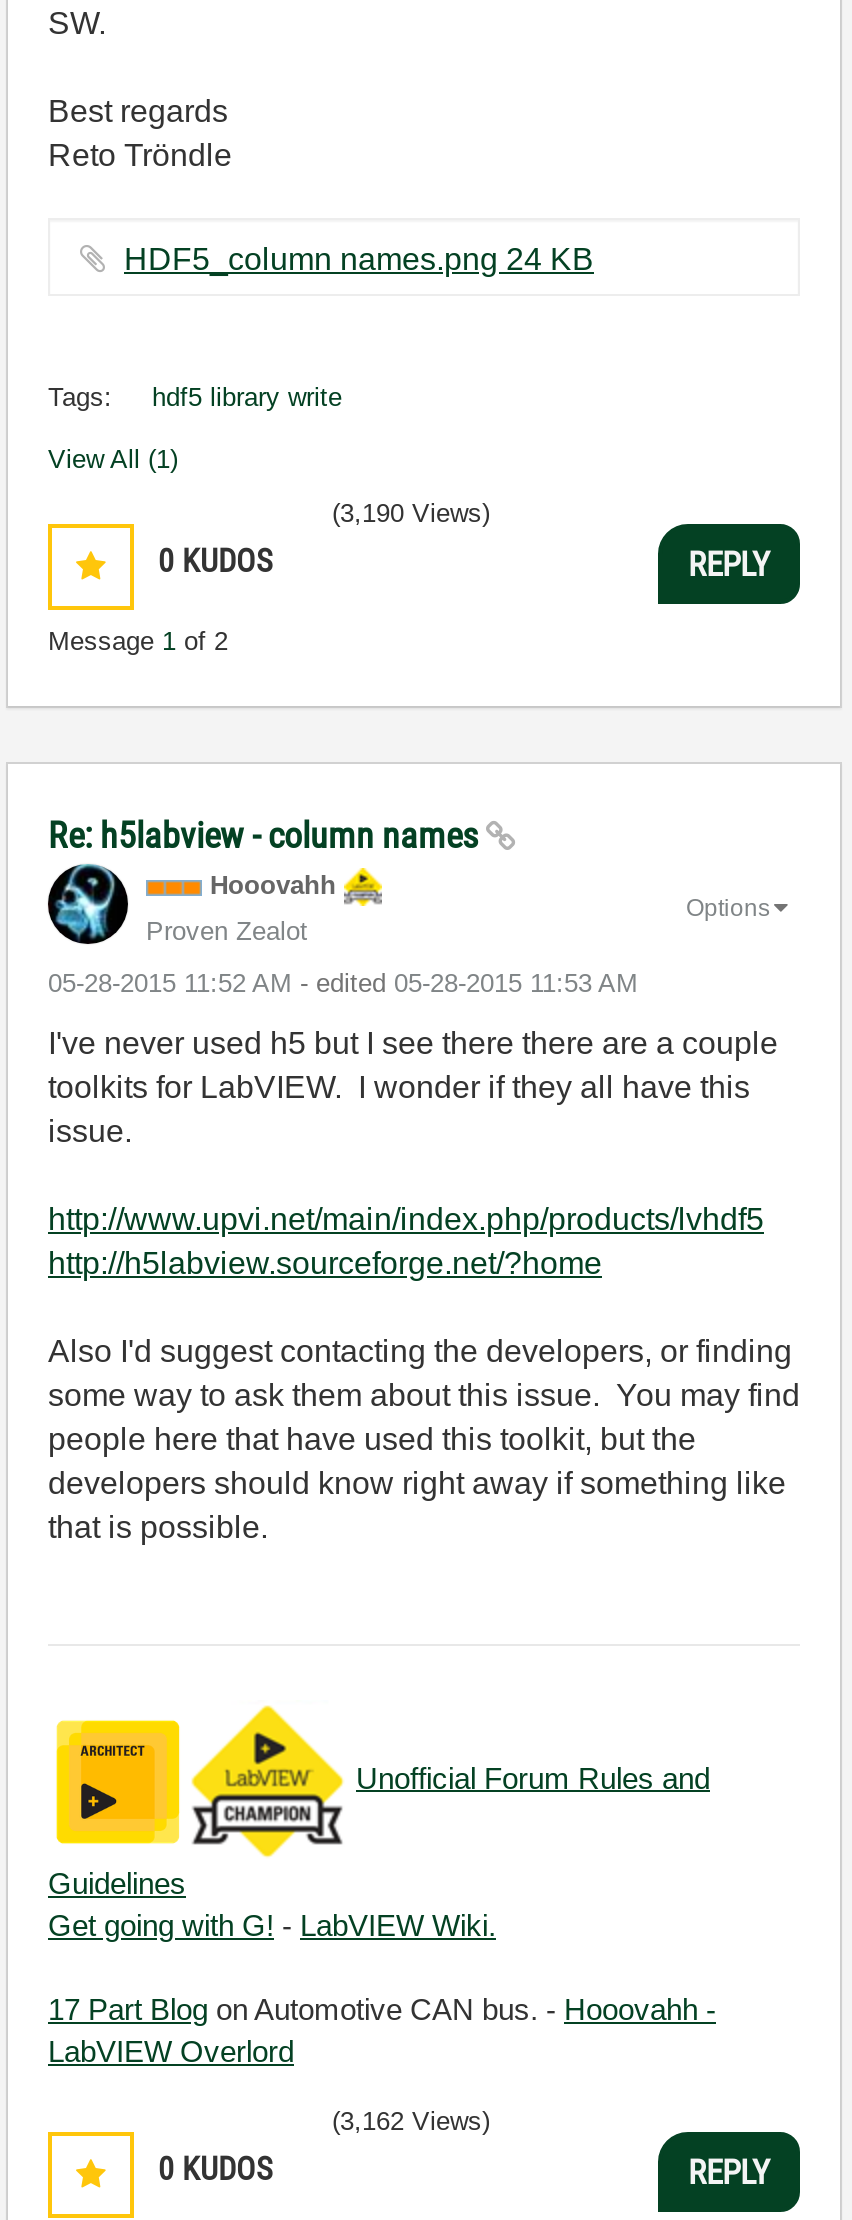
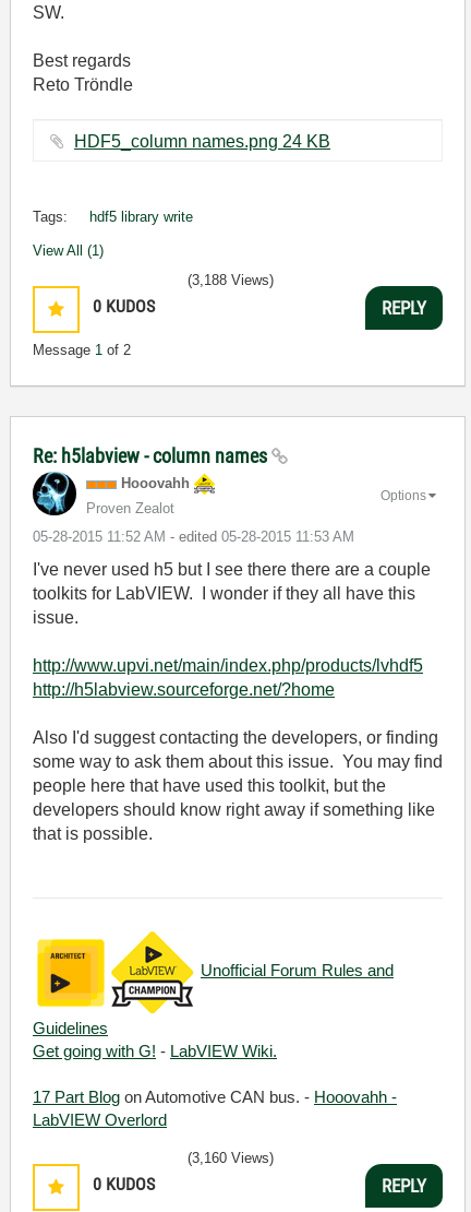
[332,498,490,528] (3,190 Views) -> [188,272,274,288] (3,188 Views)
[332,2106,490,2136] (3,162 Views) -> [188,1150,274,1166] (3,160 Views)

